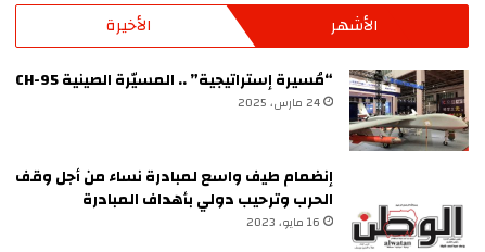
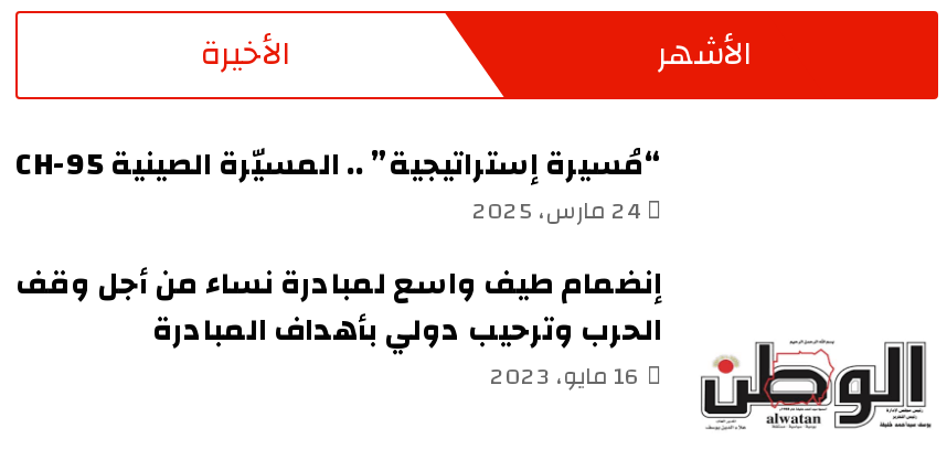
[348,68,470,152] [image] -> none

